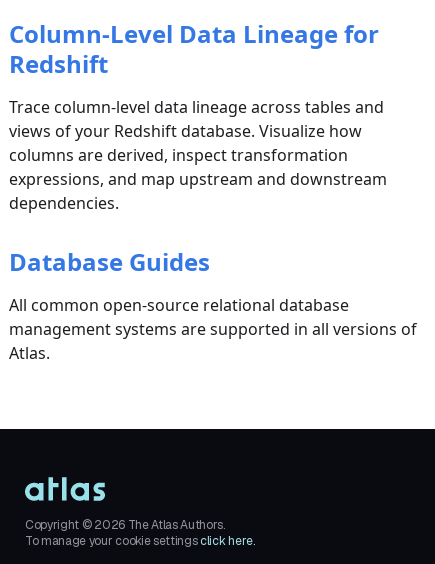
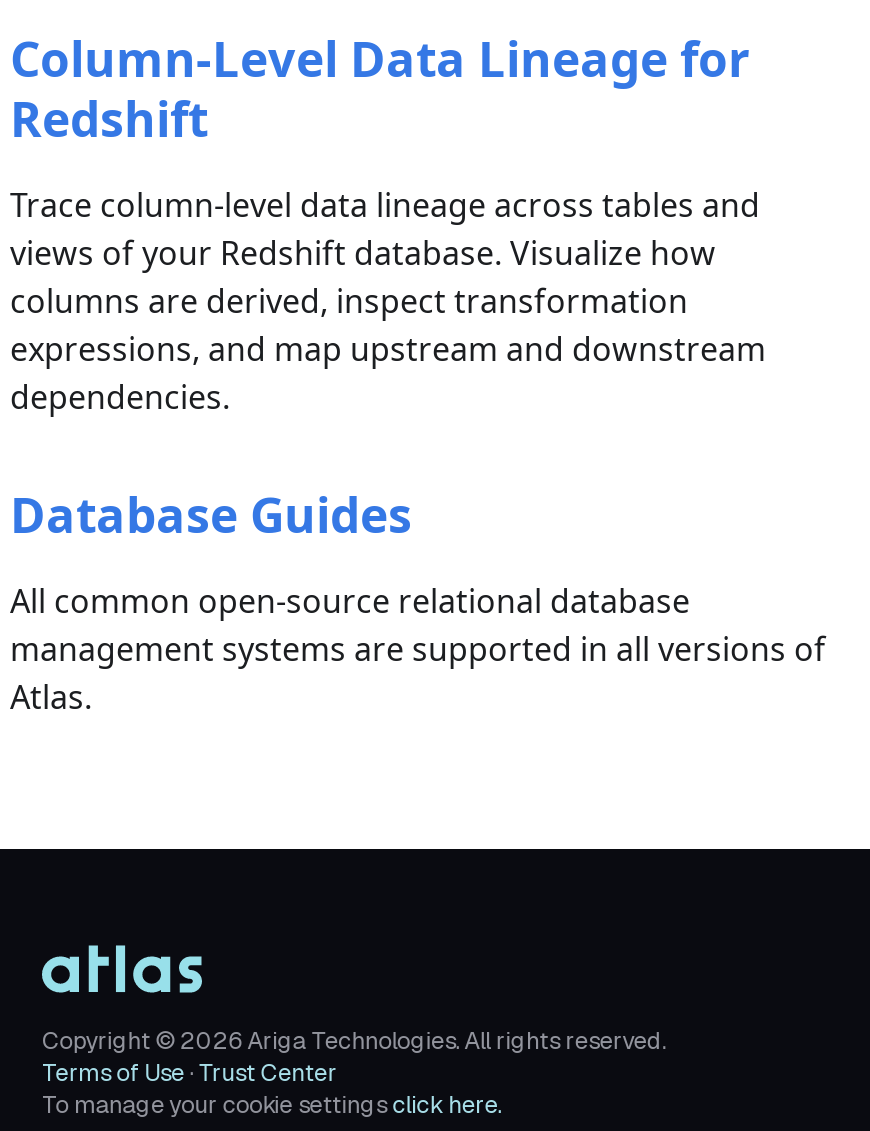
[25,517,225,533] Copyright © 2026 The Atlas Authors. -> [42,1025,666,1089] Copyright © 2026 Ariga Technologies. All rights reserved. | Terms of Use · Trust Center

